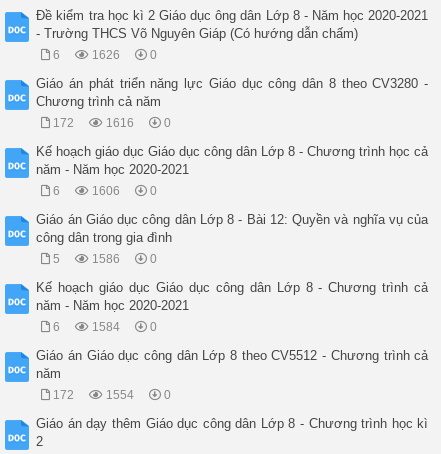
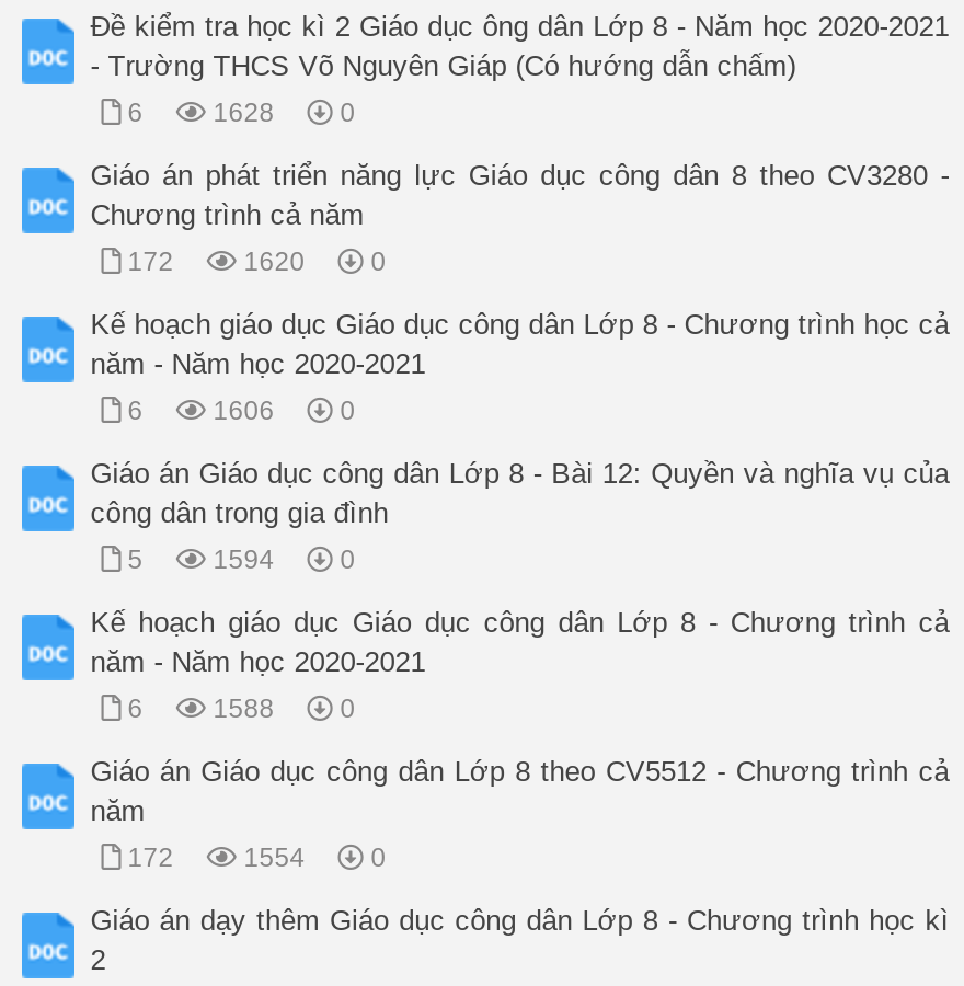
[92,48,120,62] 1626 -> [213,98,274,128] 1628
[106,116,134,130] 1616 -> [244,246,305,277] 1620
[92,252,120,266] 1586 -> [213,544,274,575] 1594
[92,320,120,334] 1584 -> [213,693,274,724] 1588

